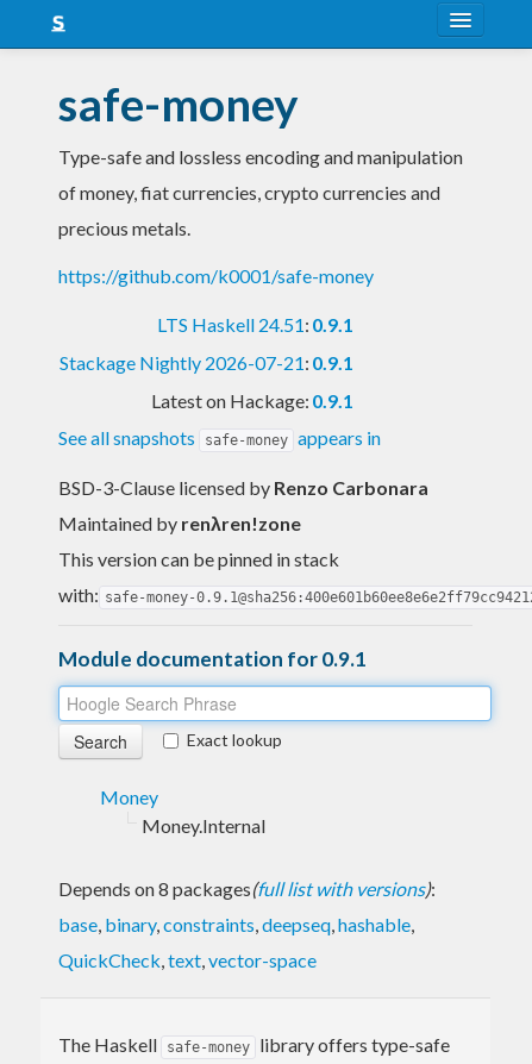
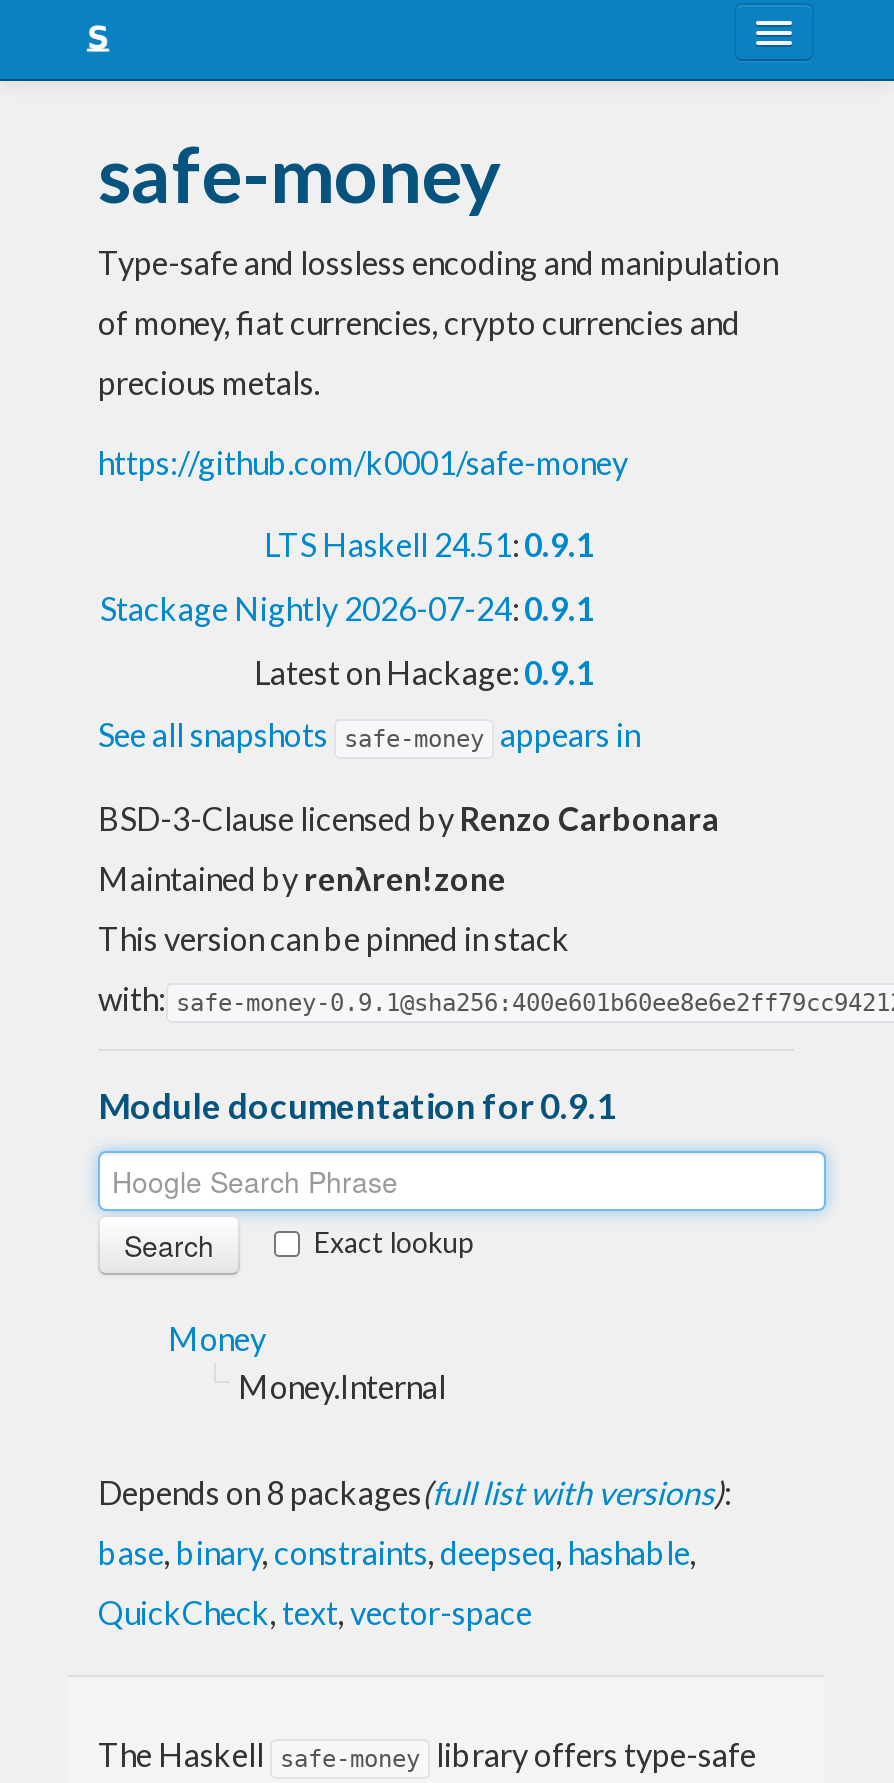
[60,351,353,374] Stackage Nightly 2026-07-21: 0.9.1 -> [100,589,594,627] Stackage Nightly 2026-07-24: 0.9.1

